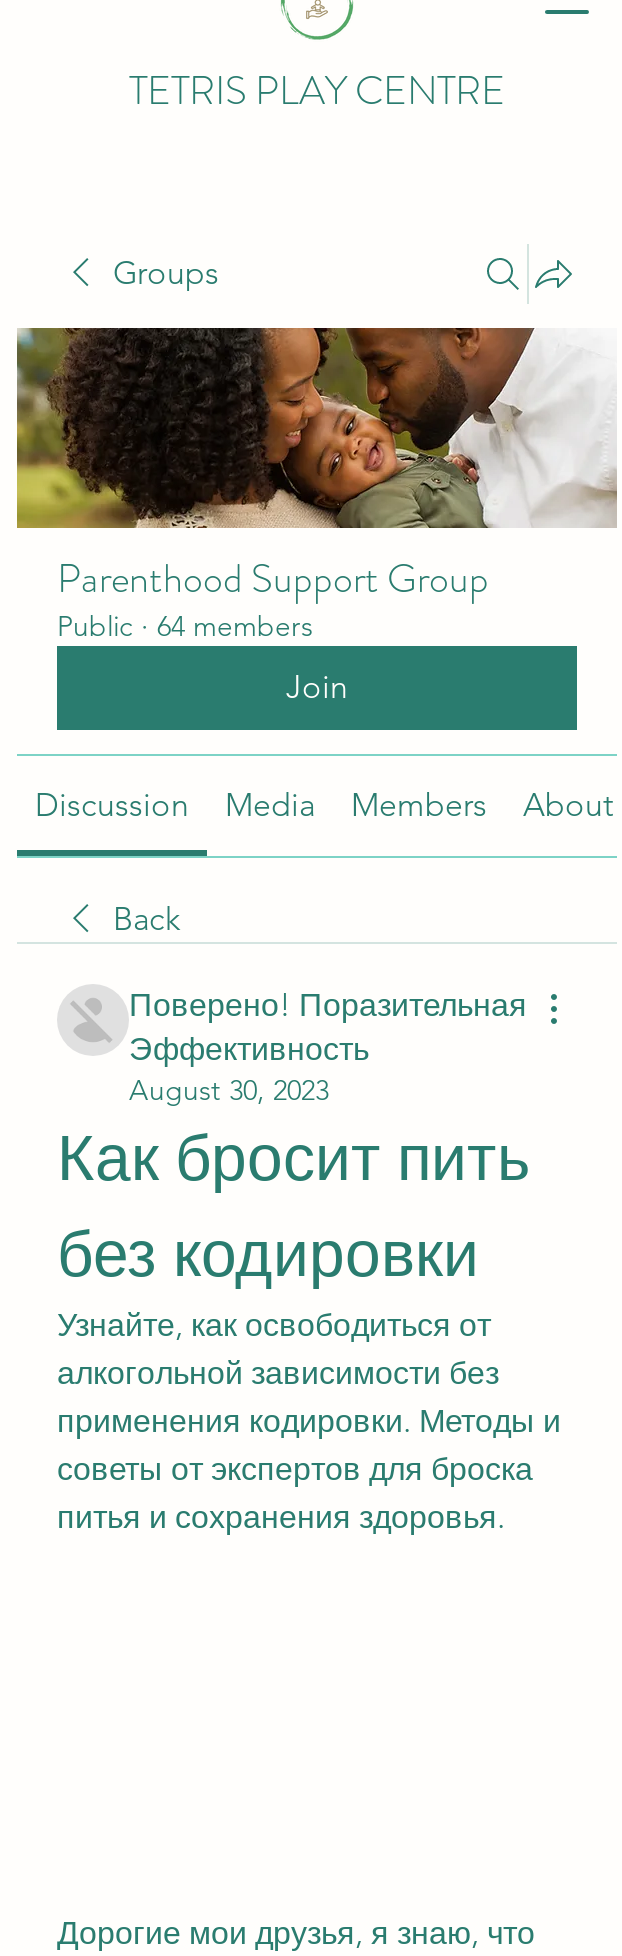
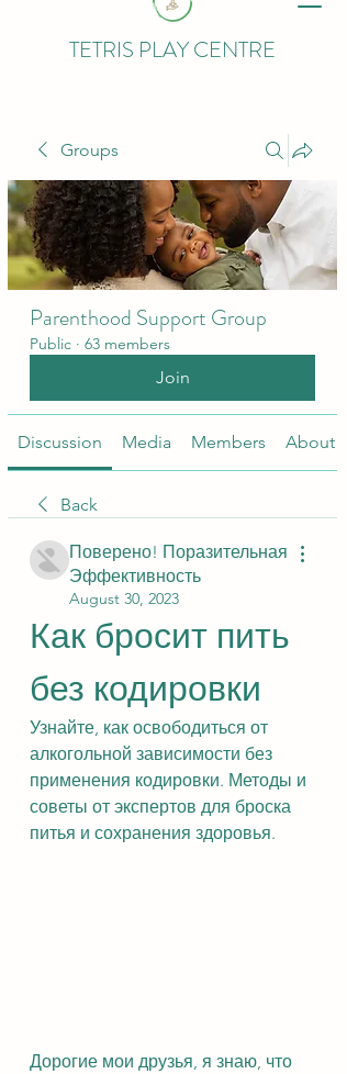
[57,608,313,644] Public · 64 members -> [30,334,170,354] Public · 63 members

